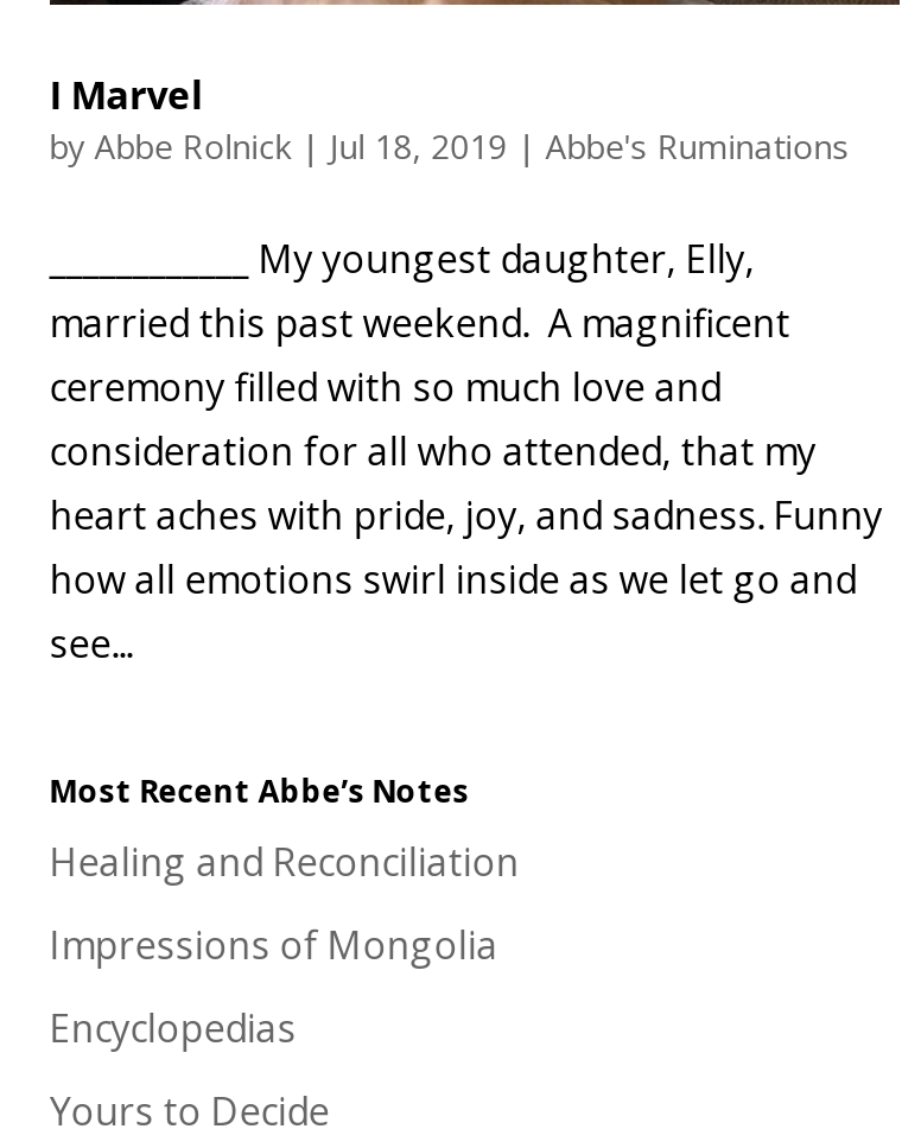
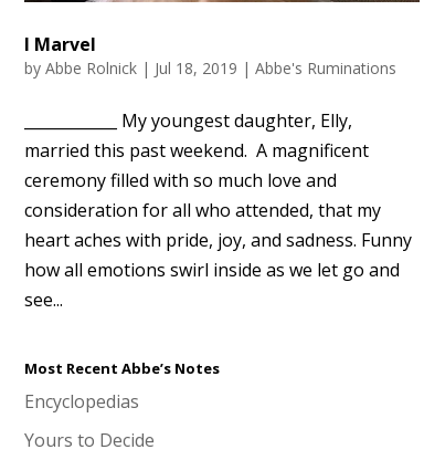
[49,836,519,971] Healing and Reconciliation | Impressions of Mongolia -> none

